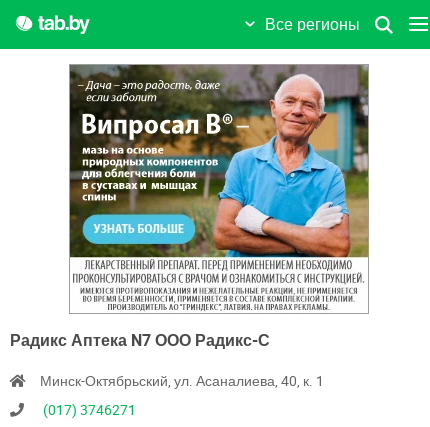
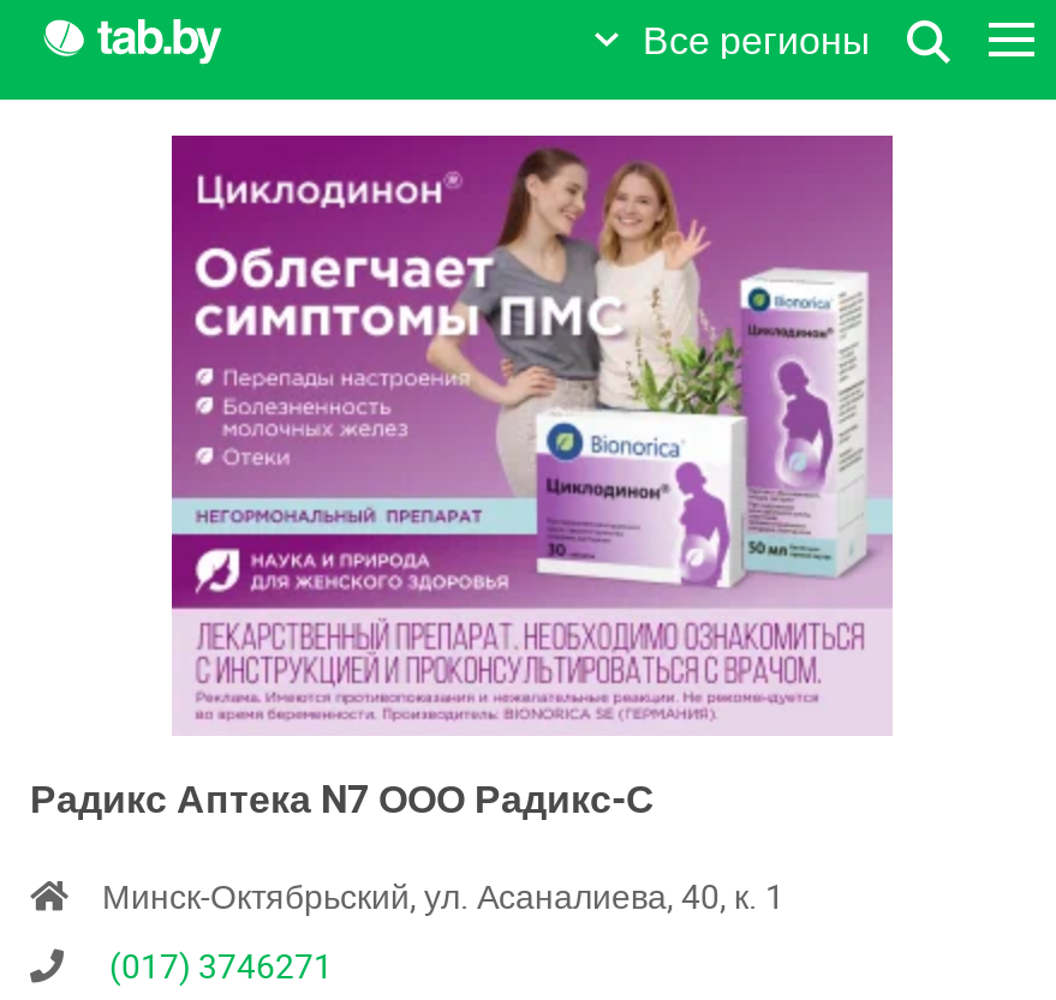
[68,63,369,312] [image] -> [169,133,893,729] [image]

